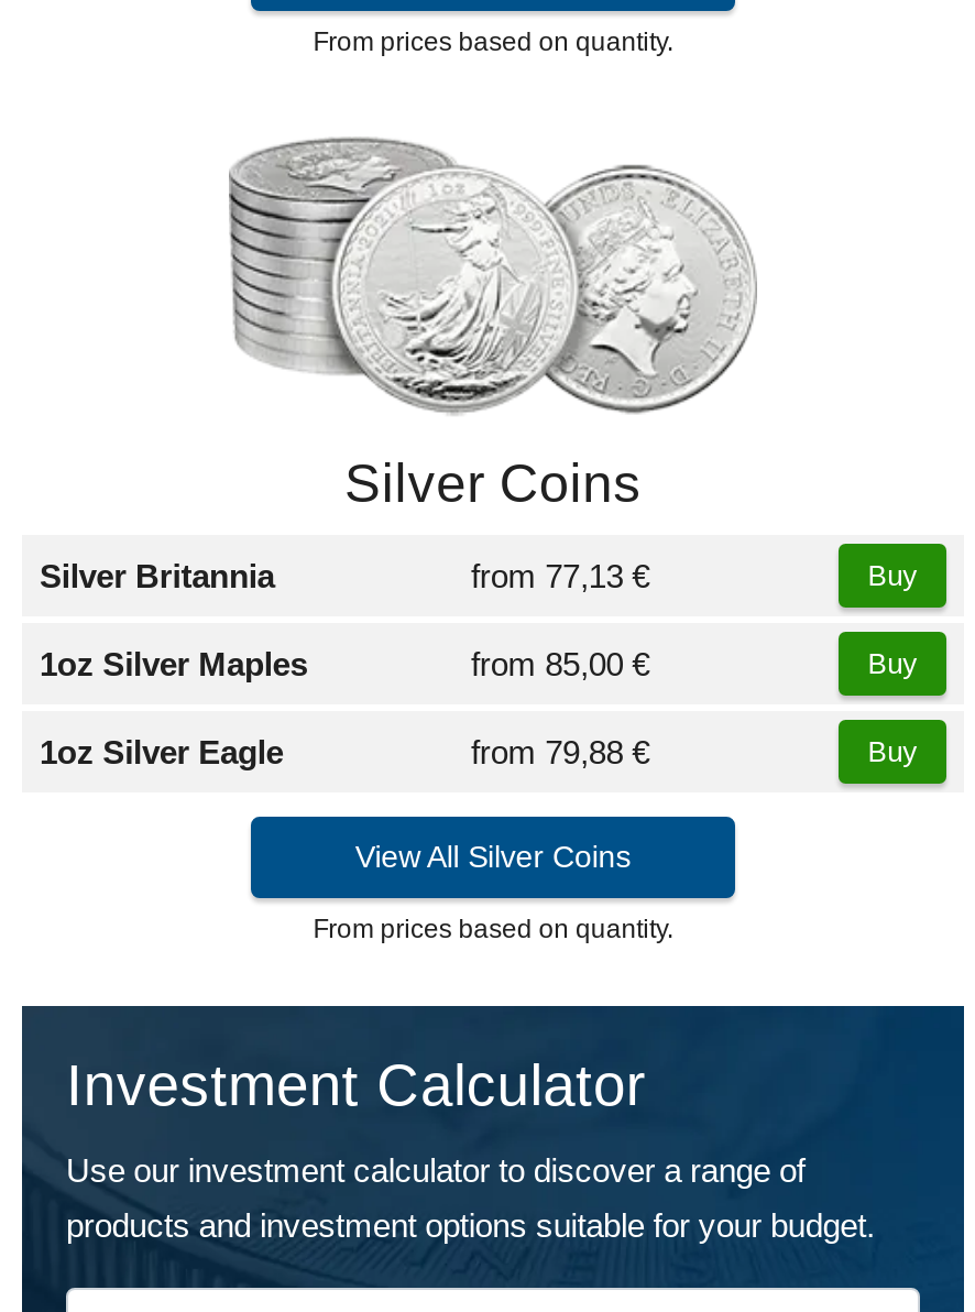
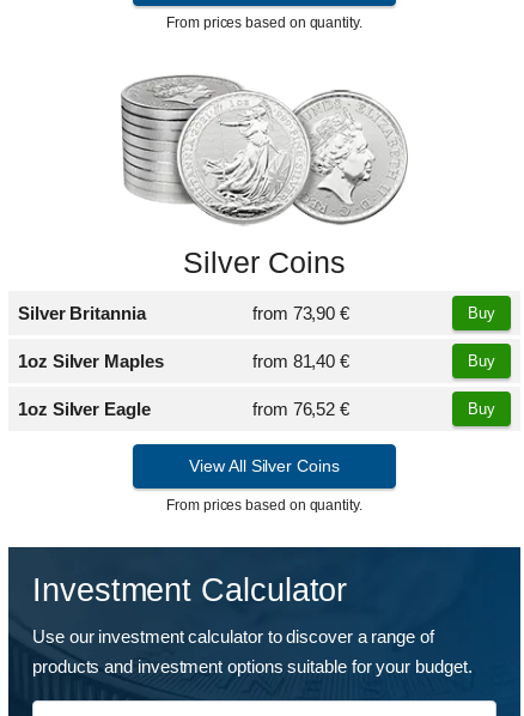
[471,556,649,594] from 77,13 € -> [252,303,349,323] from 73,90 €
[471,645,649,682] from 85,00 € -> [252,351,349,371] from 81,40 €
[471,733,649,770] from 79,88 € -> [252,398,349,419] from 76,52 €

